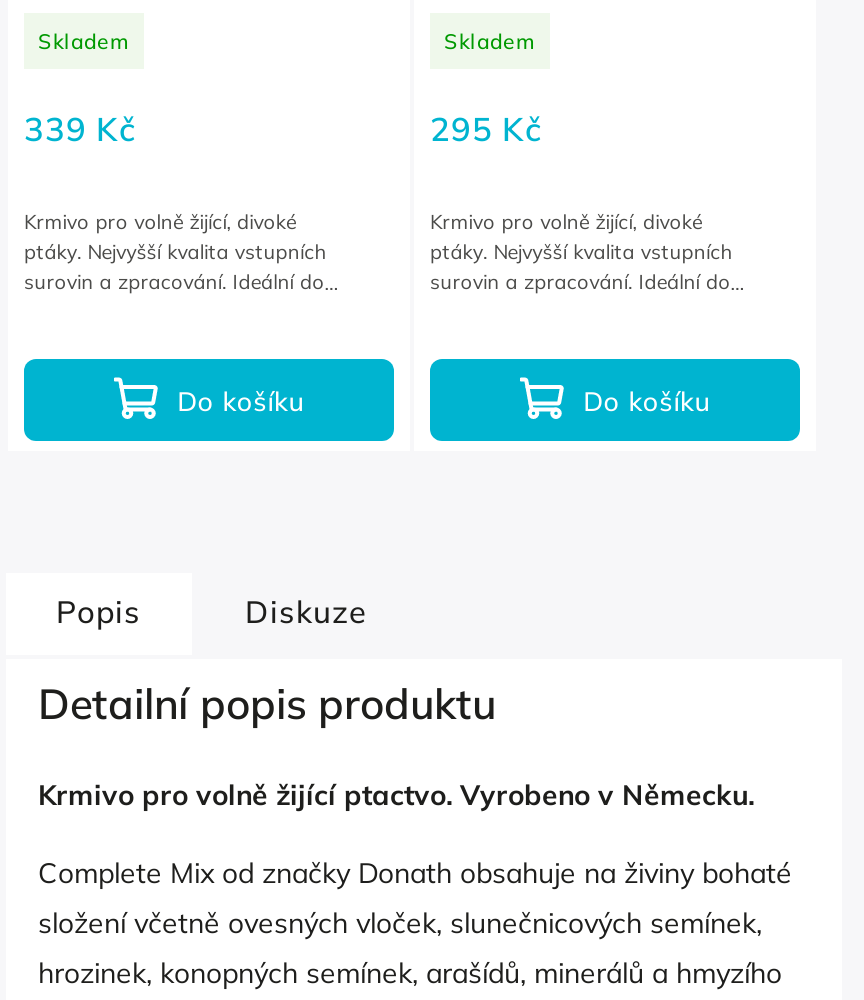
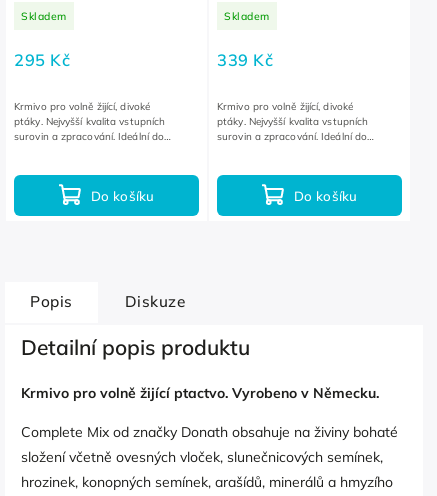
[24,109,136,149] 339 Kč -> [14,50,70,70] 295 Kč
[430,109,542,149] 295 Kč -> [217,50,273,70] 339 Kč

